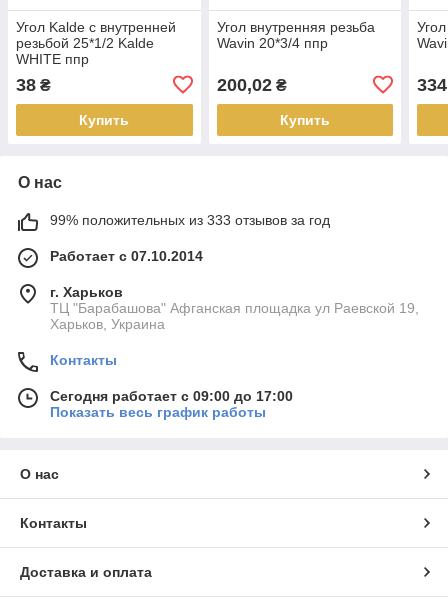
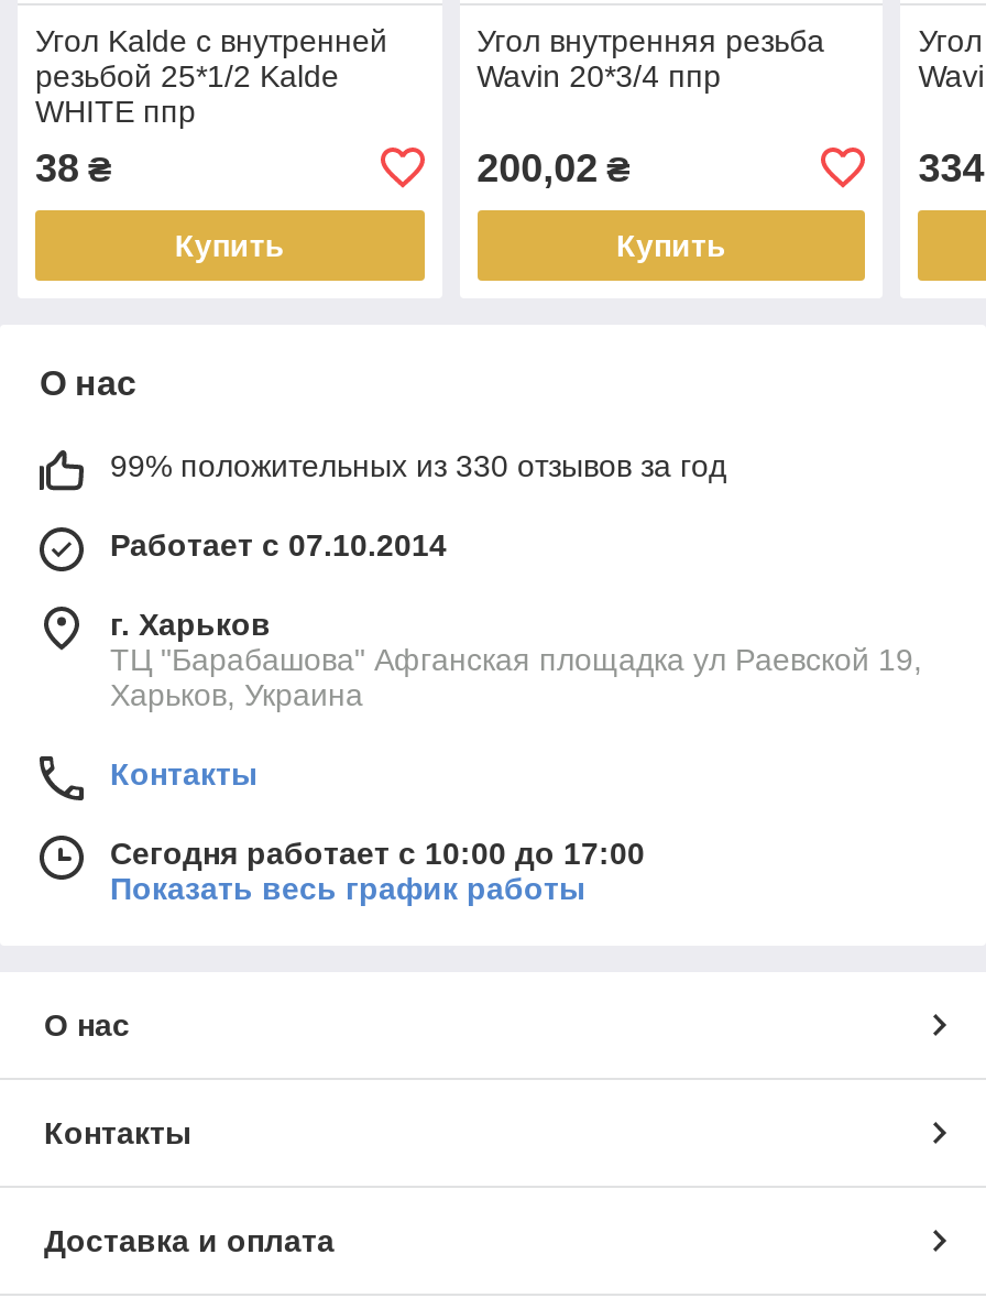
[50,212,330,228] 99% положительных из 333 отзывов за год -> [110,448,726,483] 99% положительных из 330 отзывов за год
[50,388,293,404] Сегодня работает с 09:00 до 17:00 -> [110,835,645,870] Сегодня работает с 10:00 до 17:00

